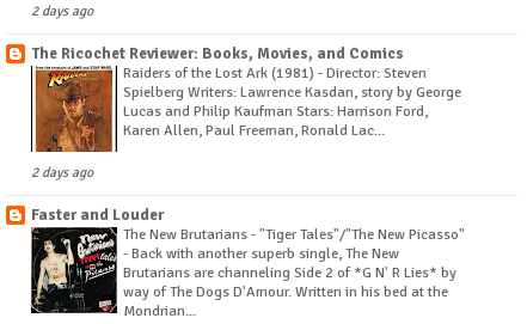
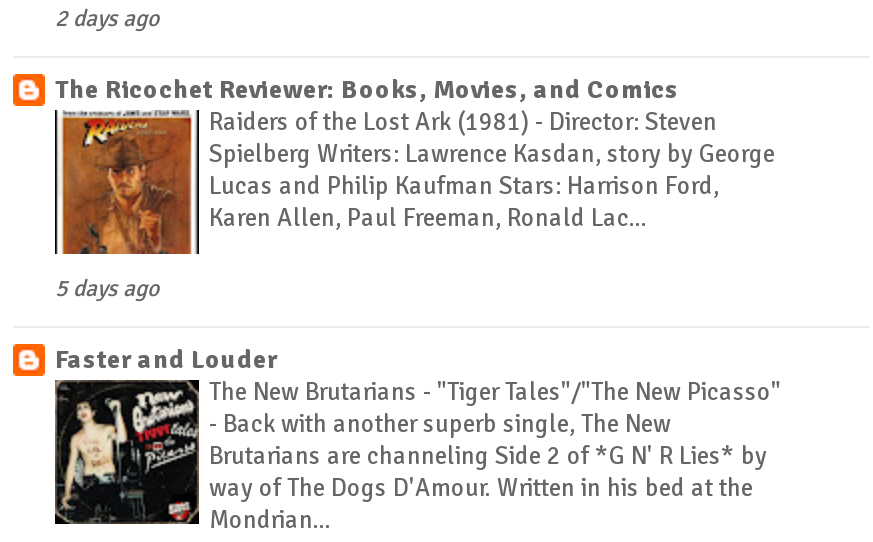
[31,164,93,181] 2 days ago -> [55,275,159,303] 5 days ago

